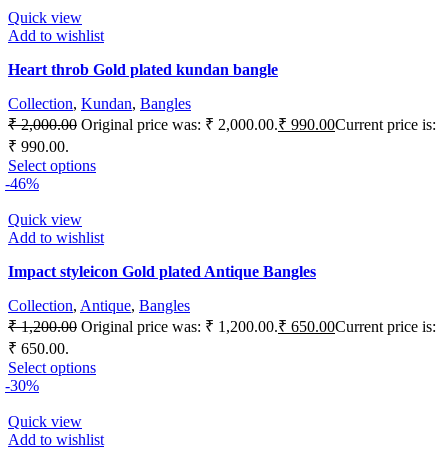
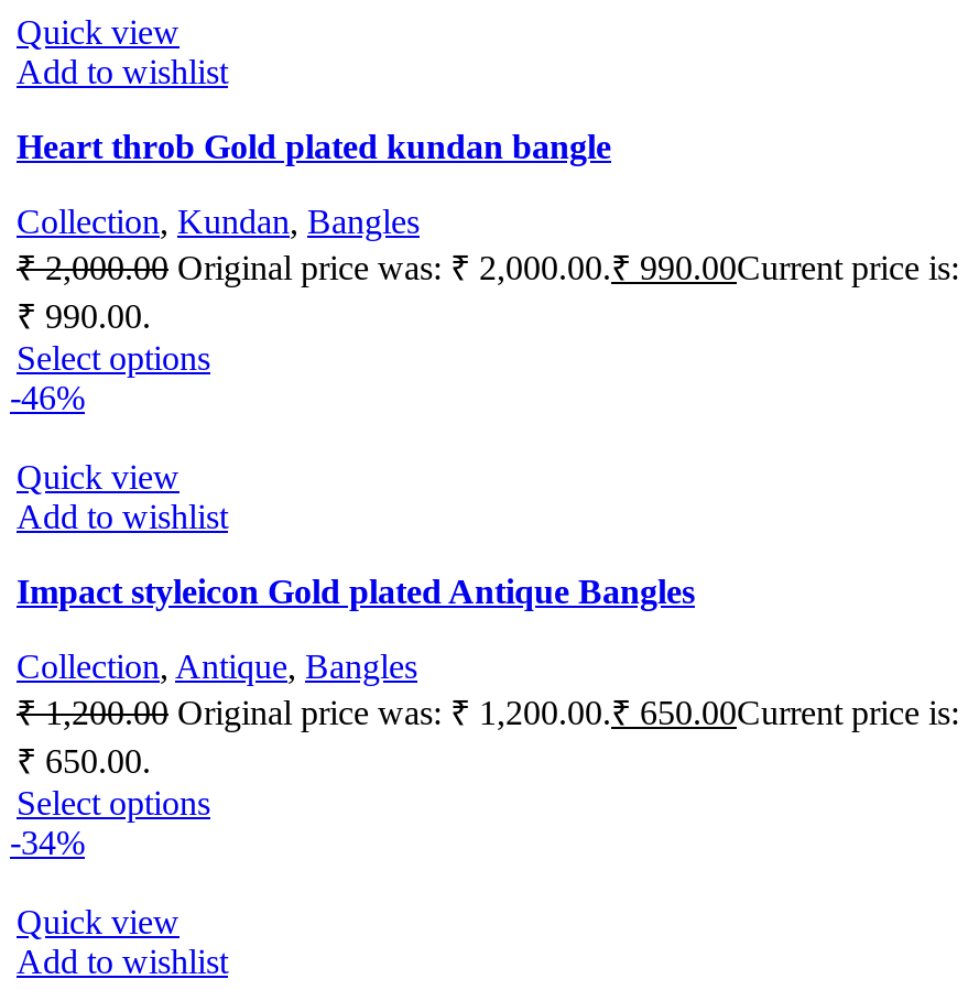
[5,377,39,394] -30% -> [10,823,85,861] -34%

